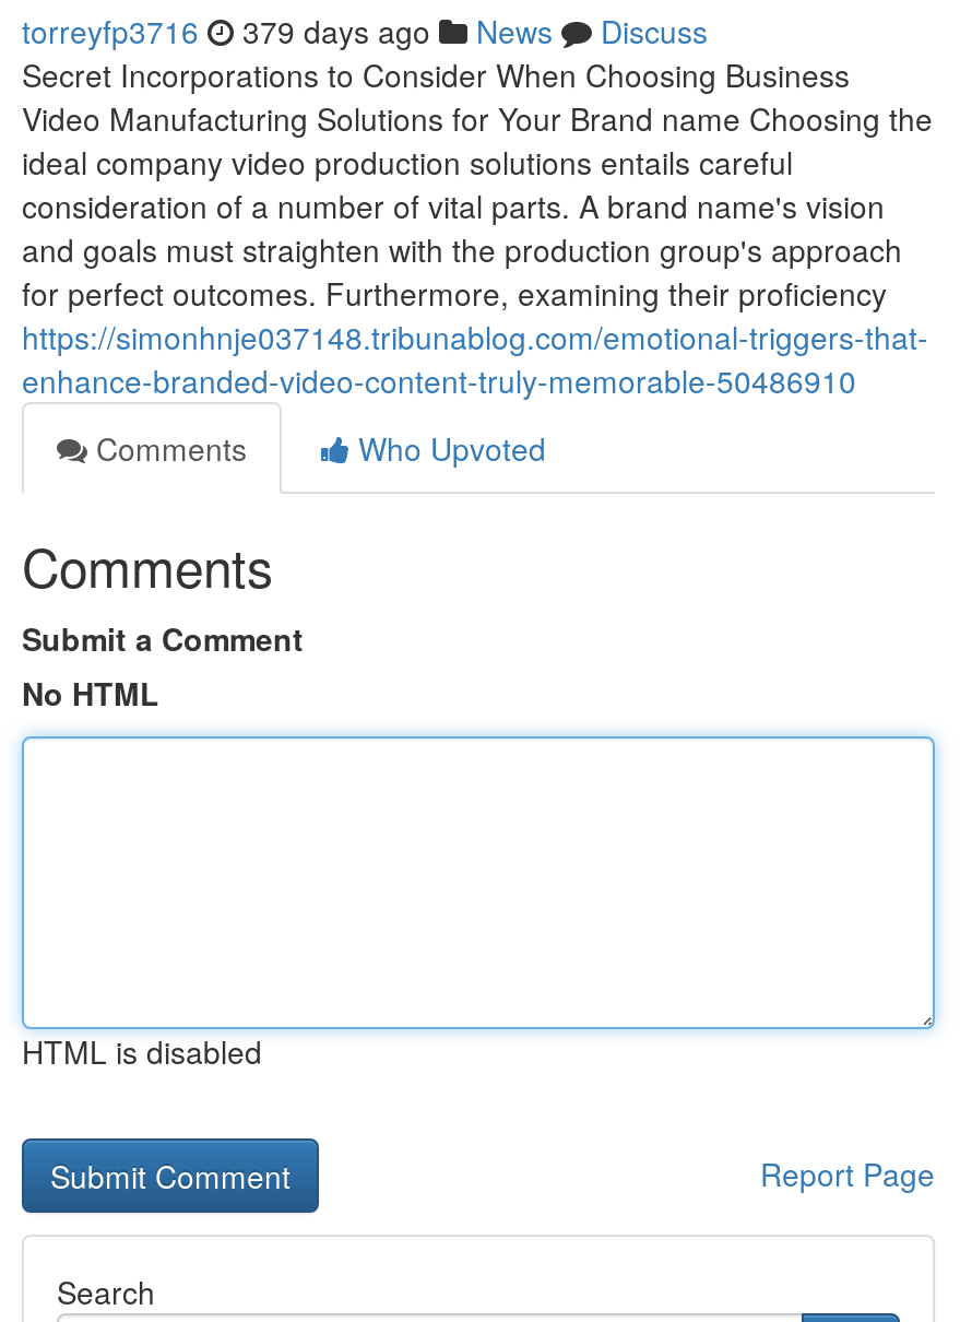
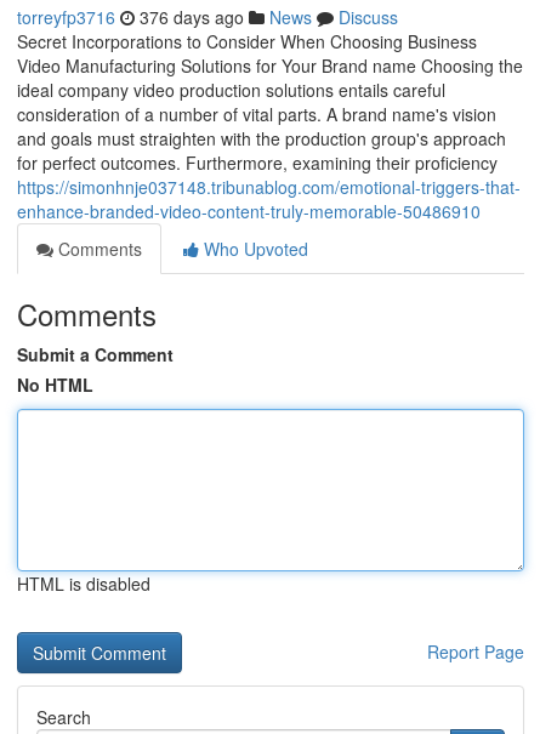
[22,9,708,52] torreyfp3716 379 days ago News Discuss -> [17,5,398,29] torreyfp3716 376 days ago News Discuss

